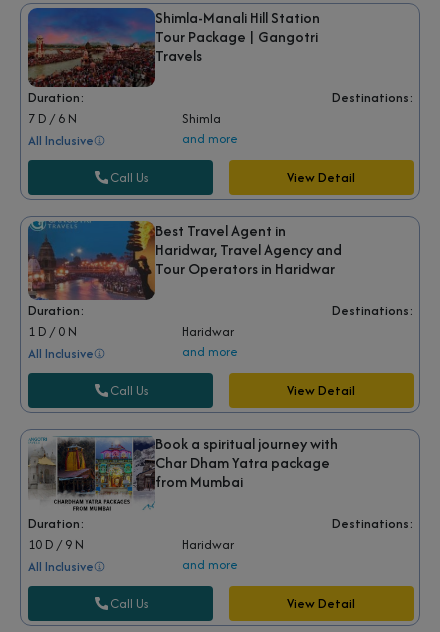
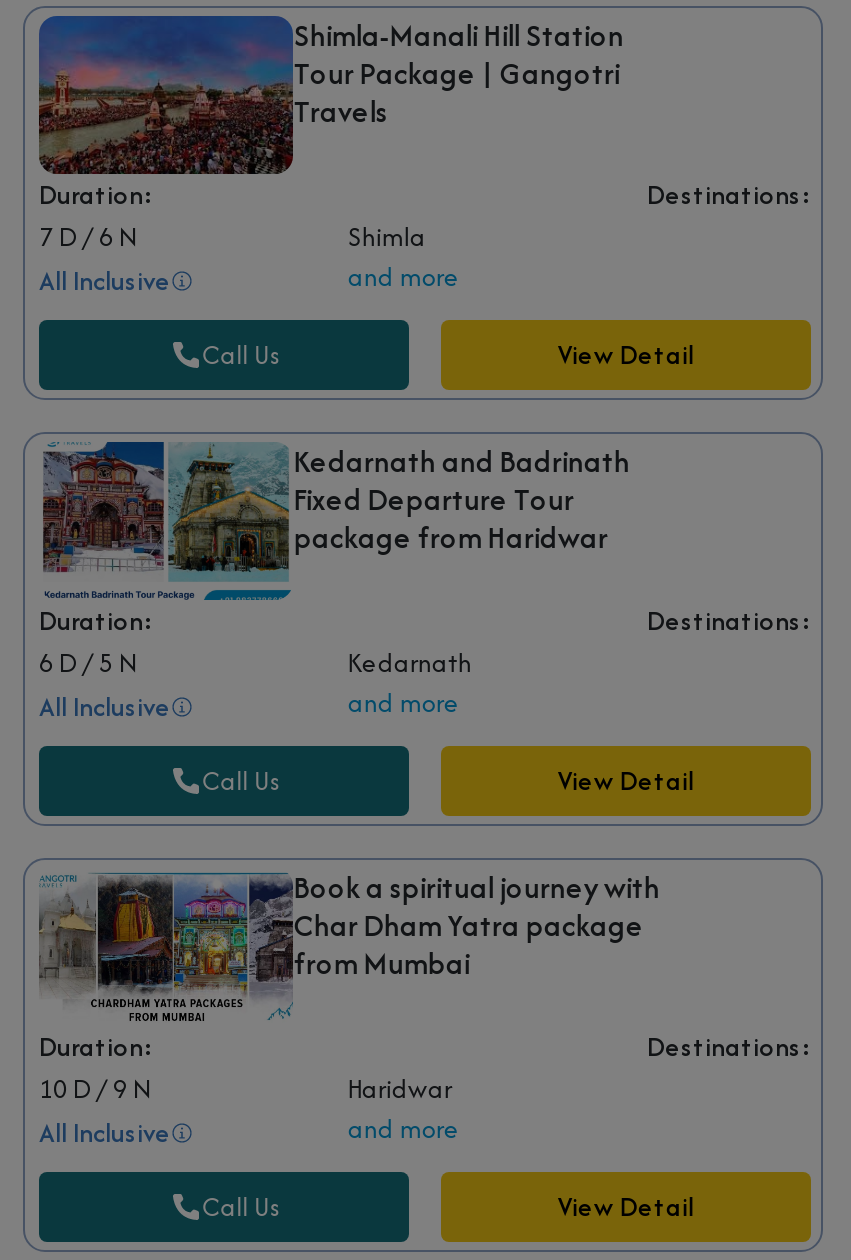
[27,220,342,301] [image] | Best Travel Agent in | Haridwar, Travel Agency and | Tour Operators in Haridwar -> [39,441,630,602] [image] | Kedarnath and Badrinath | Fixed Departure Tour | package from Haridwar
[28,322,77,341] 1 D / 0 N -> [39,645,137,683] 6 D / 5 N
[182,322,234,341] Haridwar -> [348,645,472,683] Kedarnath

